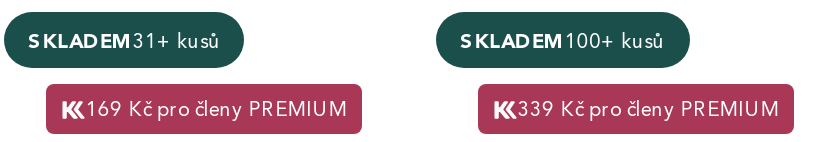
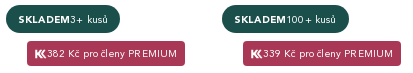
[28,27,221,53] SKLADEM 31+ kusů -> [18,12,108,25] SKLADEM 3+ kusů
[85,96,347,122] 169 Kč pro členy PREMIUM -> [47,47,177,60] 382 Kč pro členy PREMIUM

